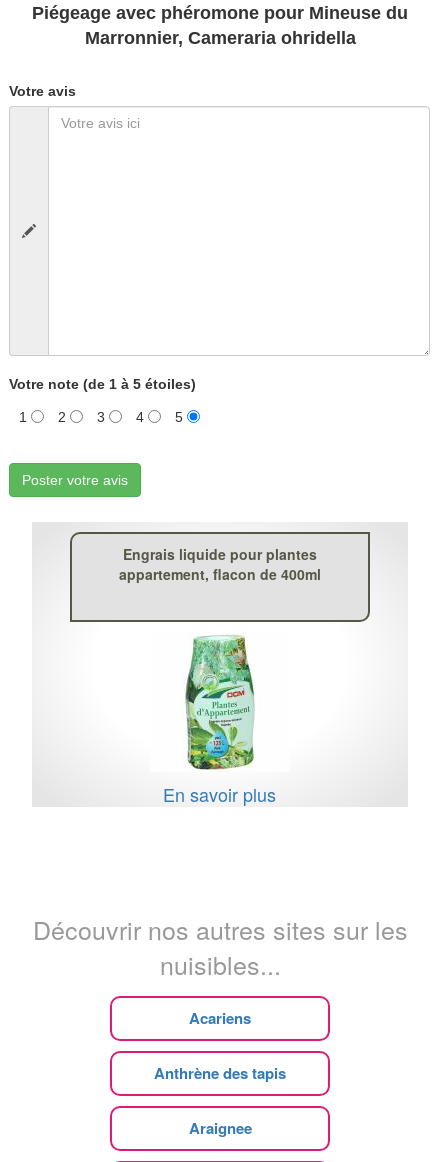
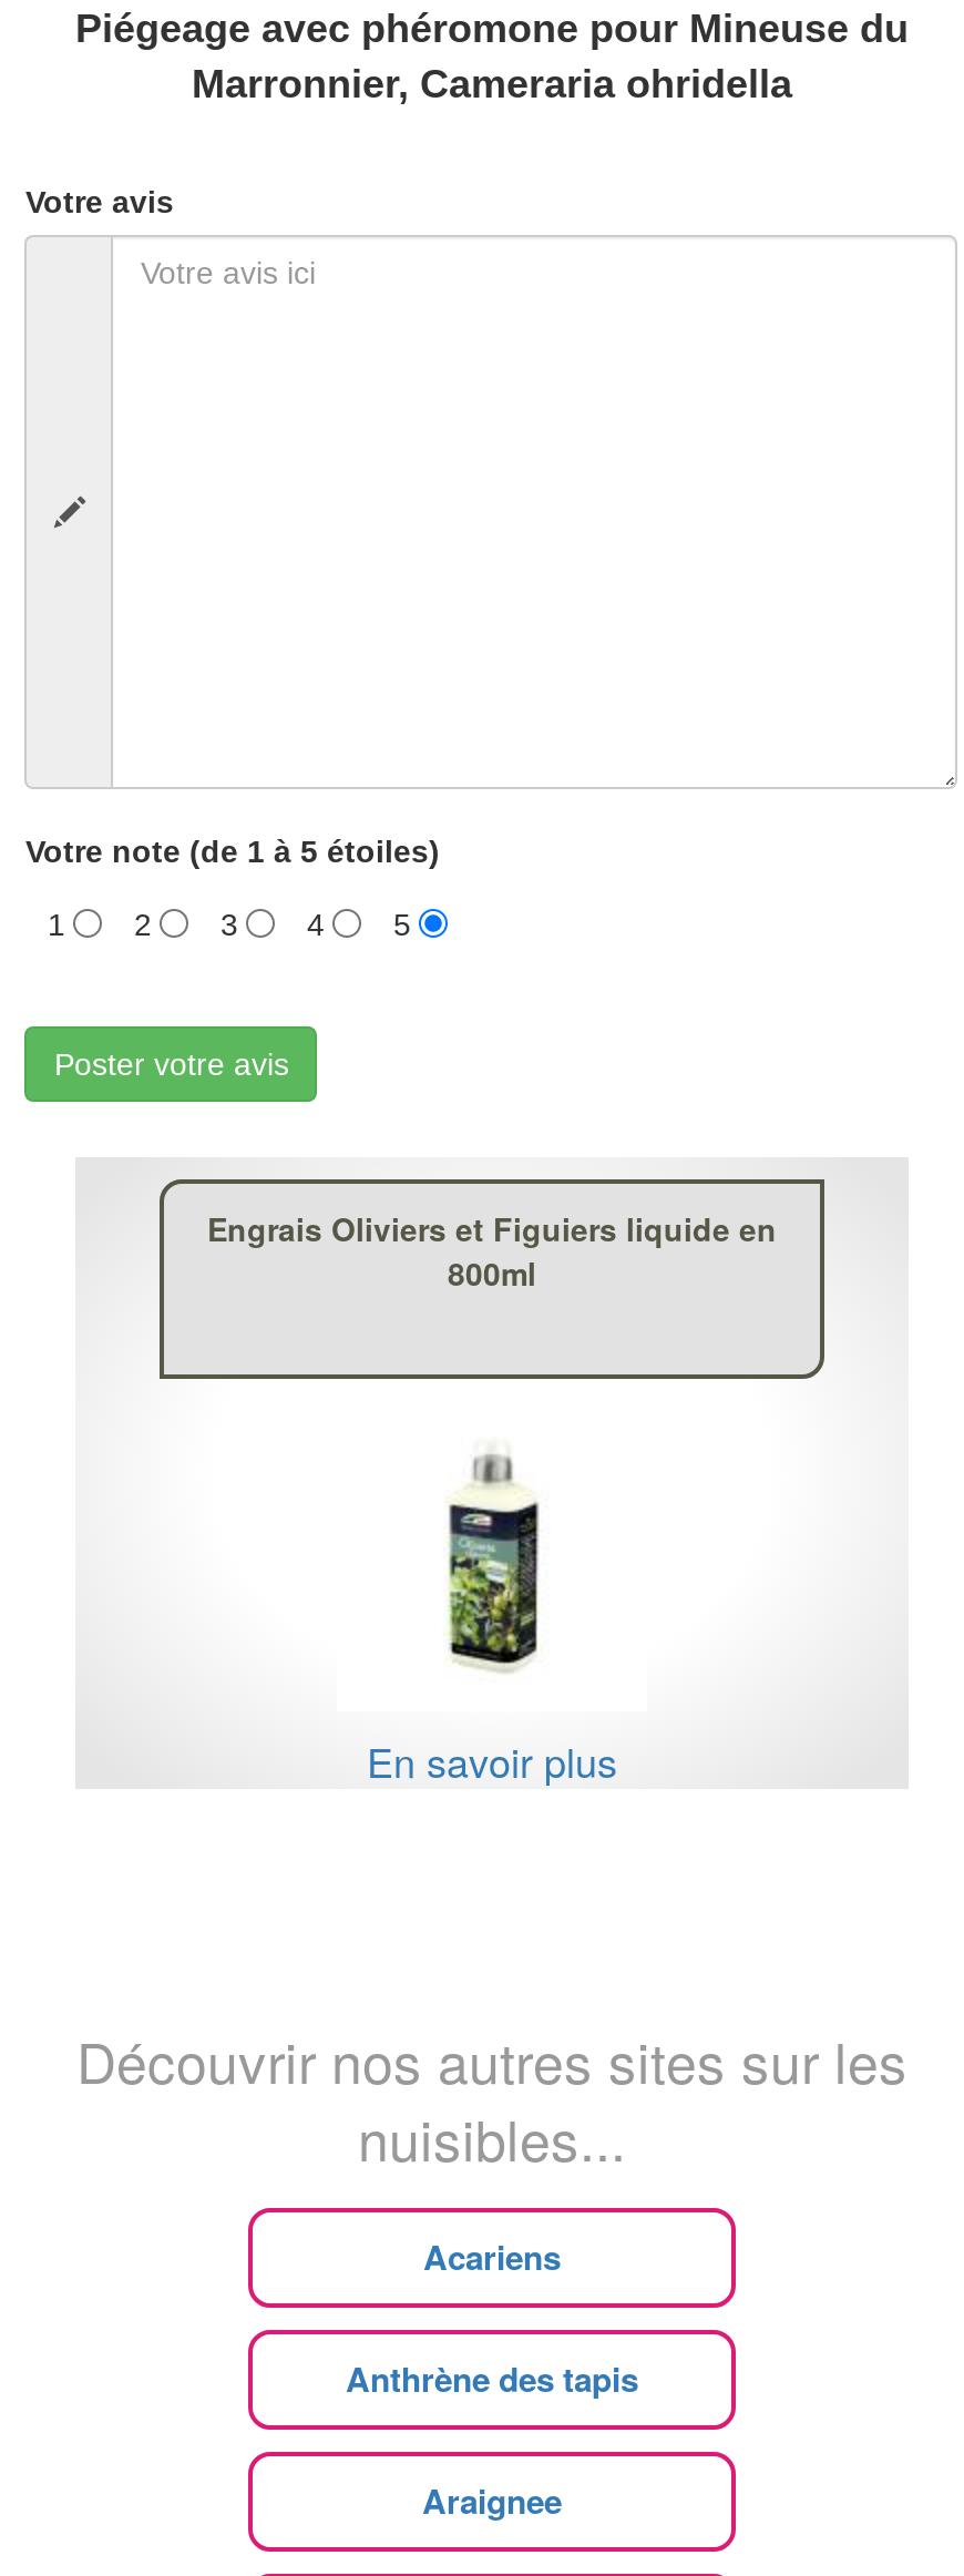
[119,544,321,584] Engrais liquide pour plantes | appartement, flacon de 400ml -> [207,1206,777,1295] Engrais Oliviers et Figuiers liquide en | 800ml
[184,634,255,771] [image] -> [414,1408,567,1707] [image]

